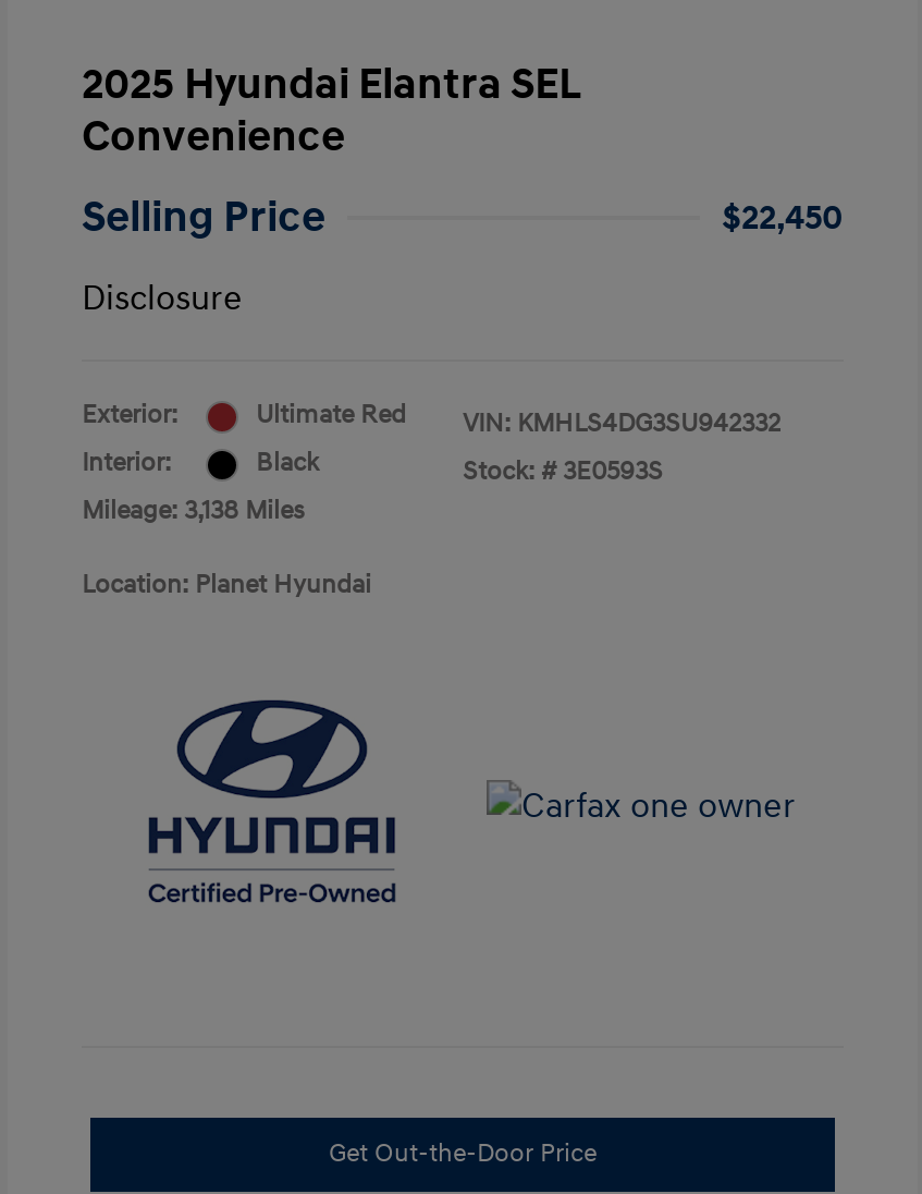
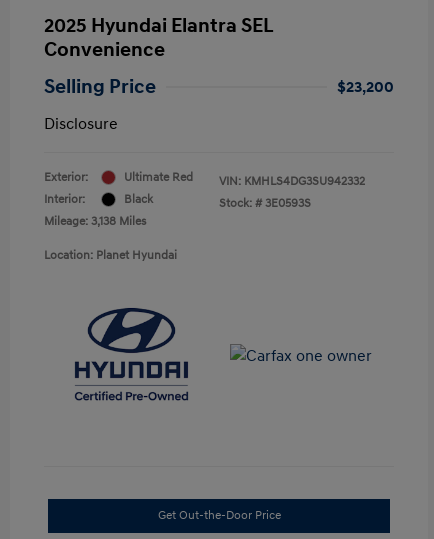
[722,196,844,240] $22,450 -> [337,77,394,97] $23,200

